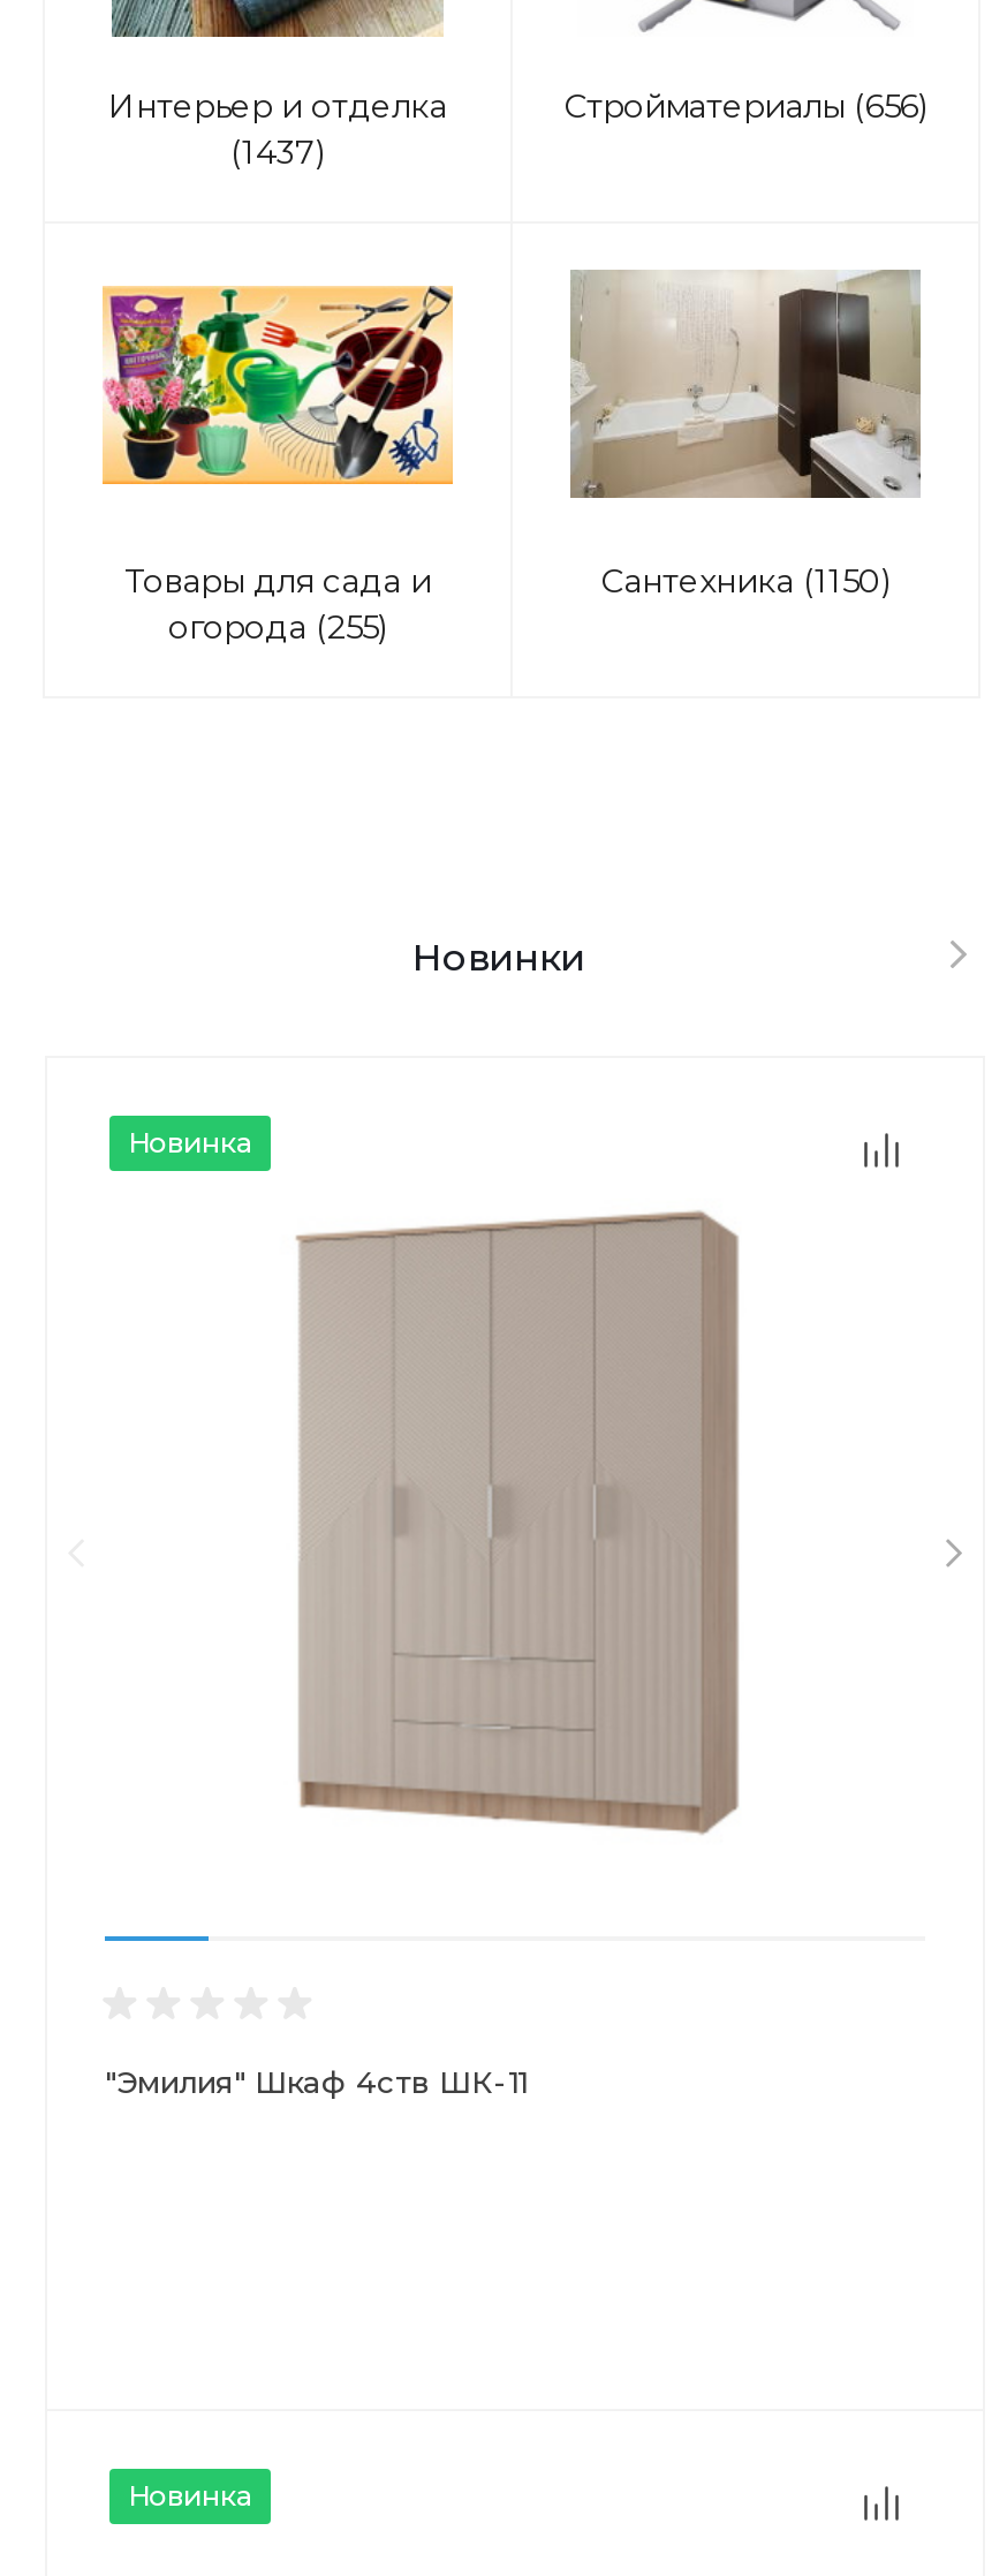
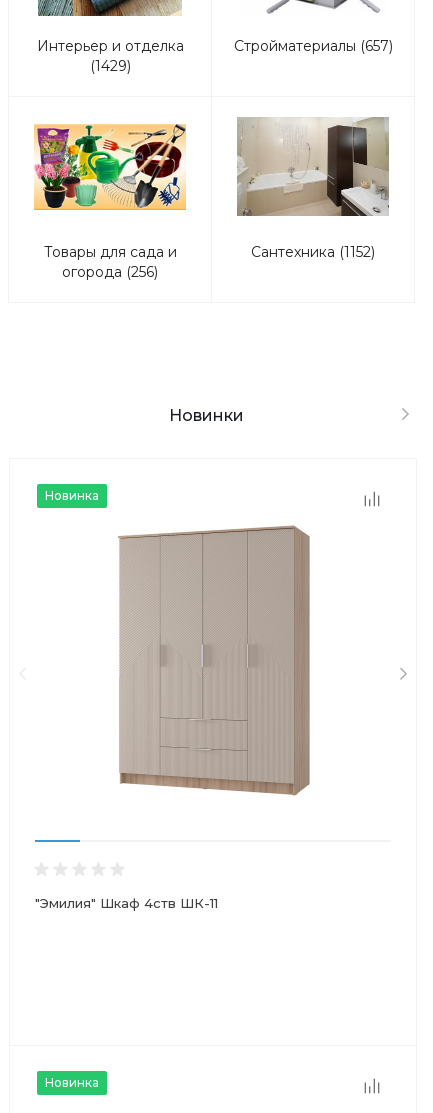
[563,84,927,126] Стройматериалы (656) -> [233,36,392,54] Стройматериалы (657)
[230,130,325,172] (1437) -> [89,56,130,74] (1429)
[600,560,891,601] Сантехника (1150) -> [251,243,375,261] Сантехника (1152)
[168,606,387,647] огорода (255) -> [62,263,158,281] огорода (256)

